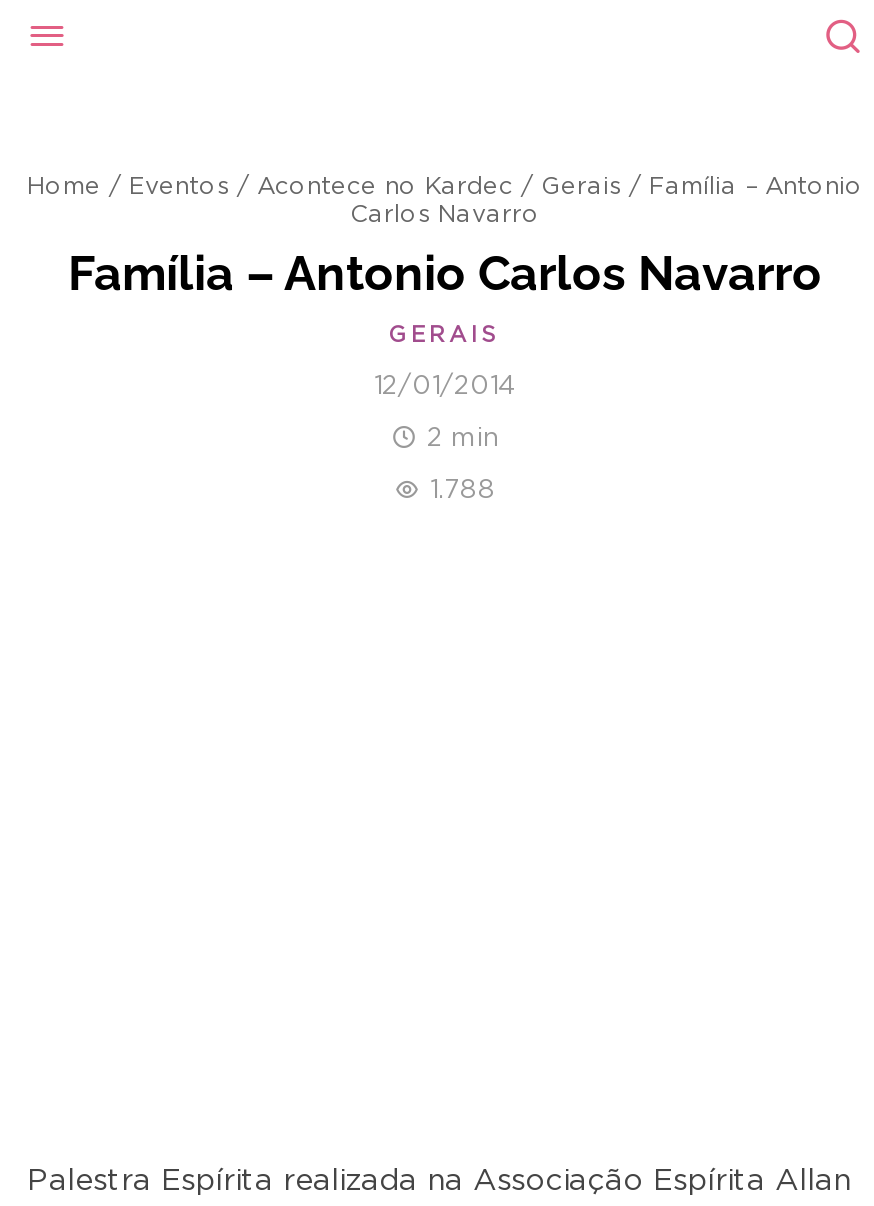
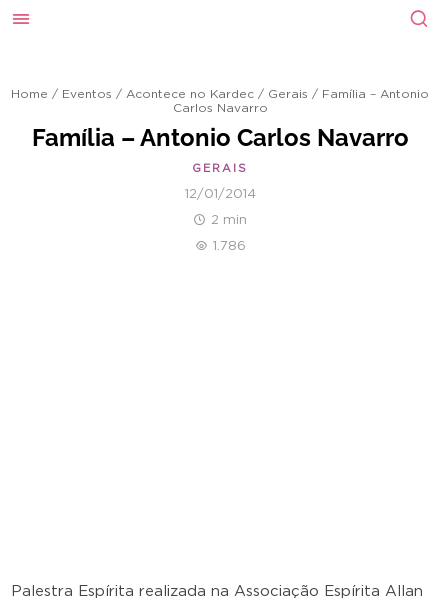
[430,478,496,504] 1.788 -> [212,240,245,253] 1.786

